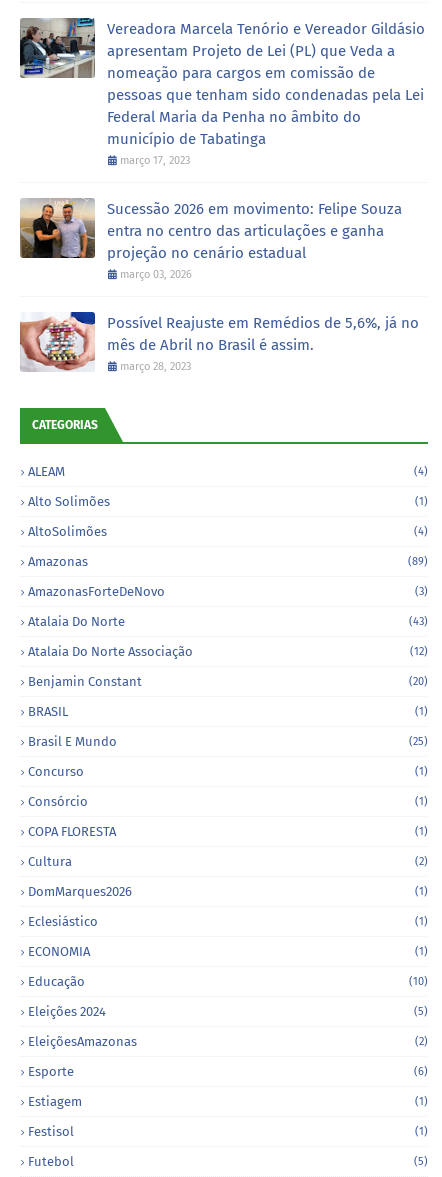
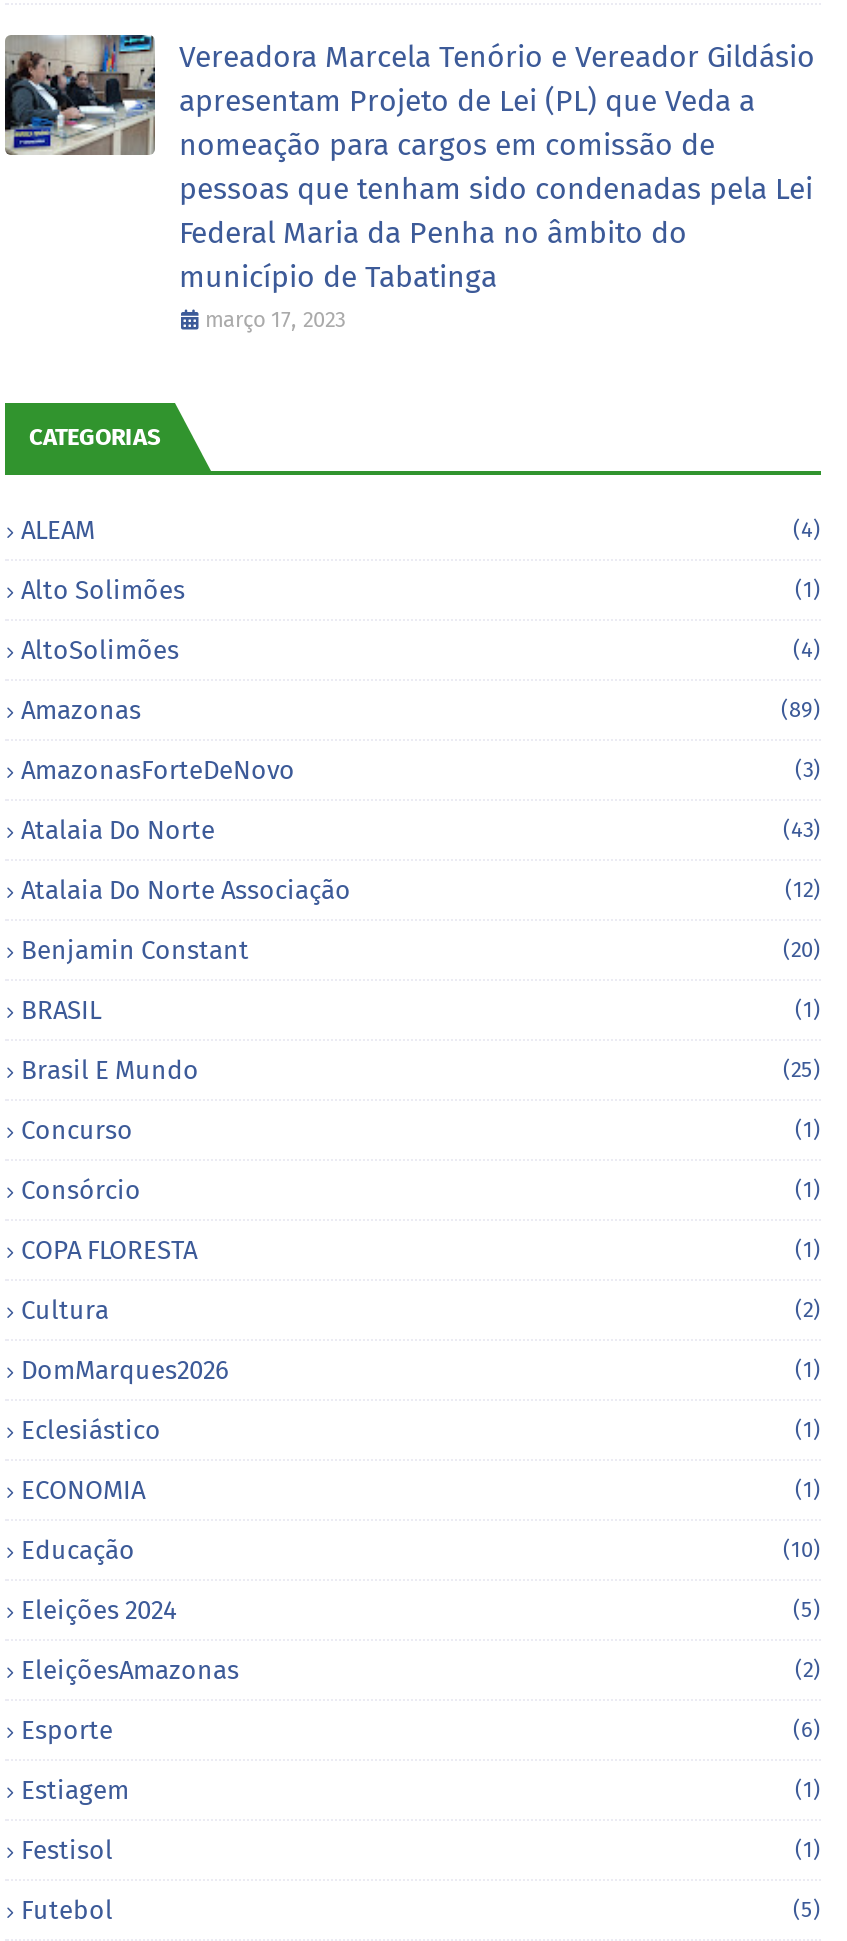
[19,197,419,373] [image] | Sucessão 2026 em movimento: Felipe Souza | entra no centro das articulações e ganha | projeção no cenário estadual | março 03, 2026 | Possível Reajuste em Remédios de 5,6%, já no | mês de Abril no Brasil é assim. | março 28, 2023 -> none
[19,311,93,372] [image] -> none

